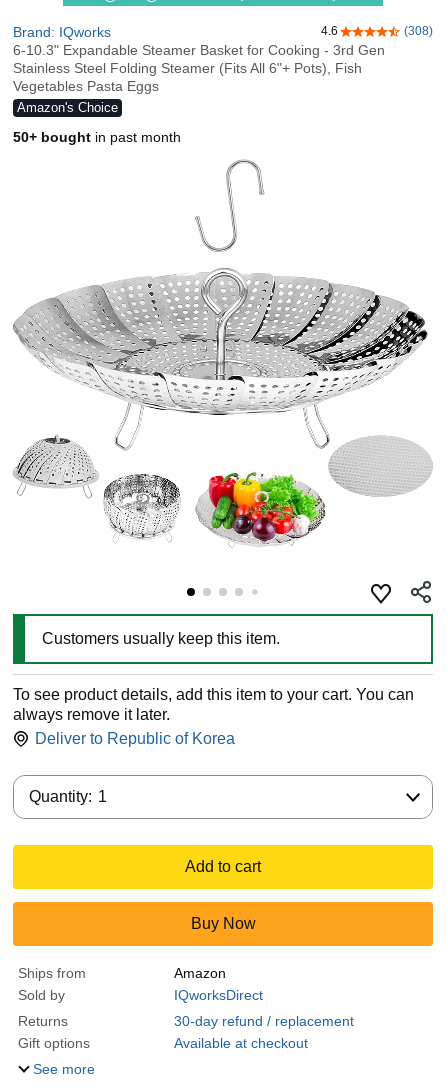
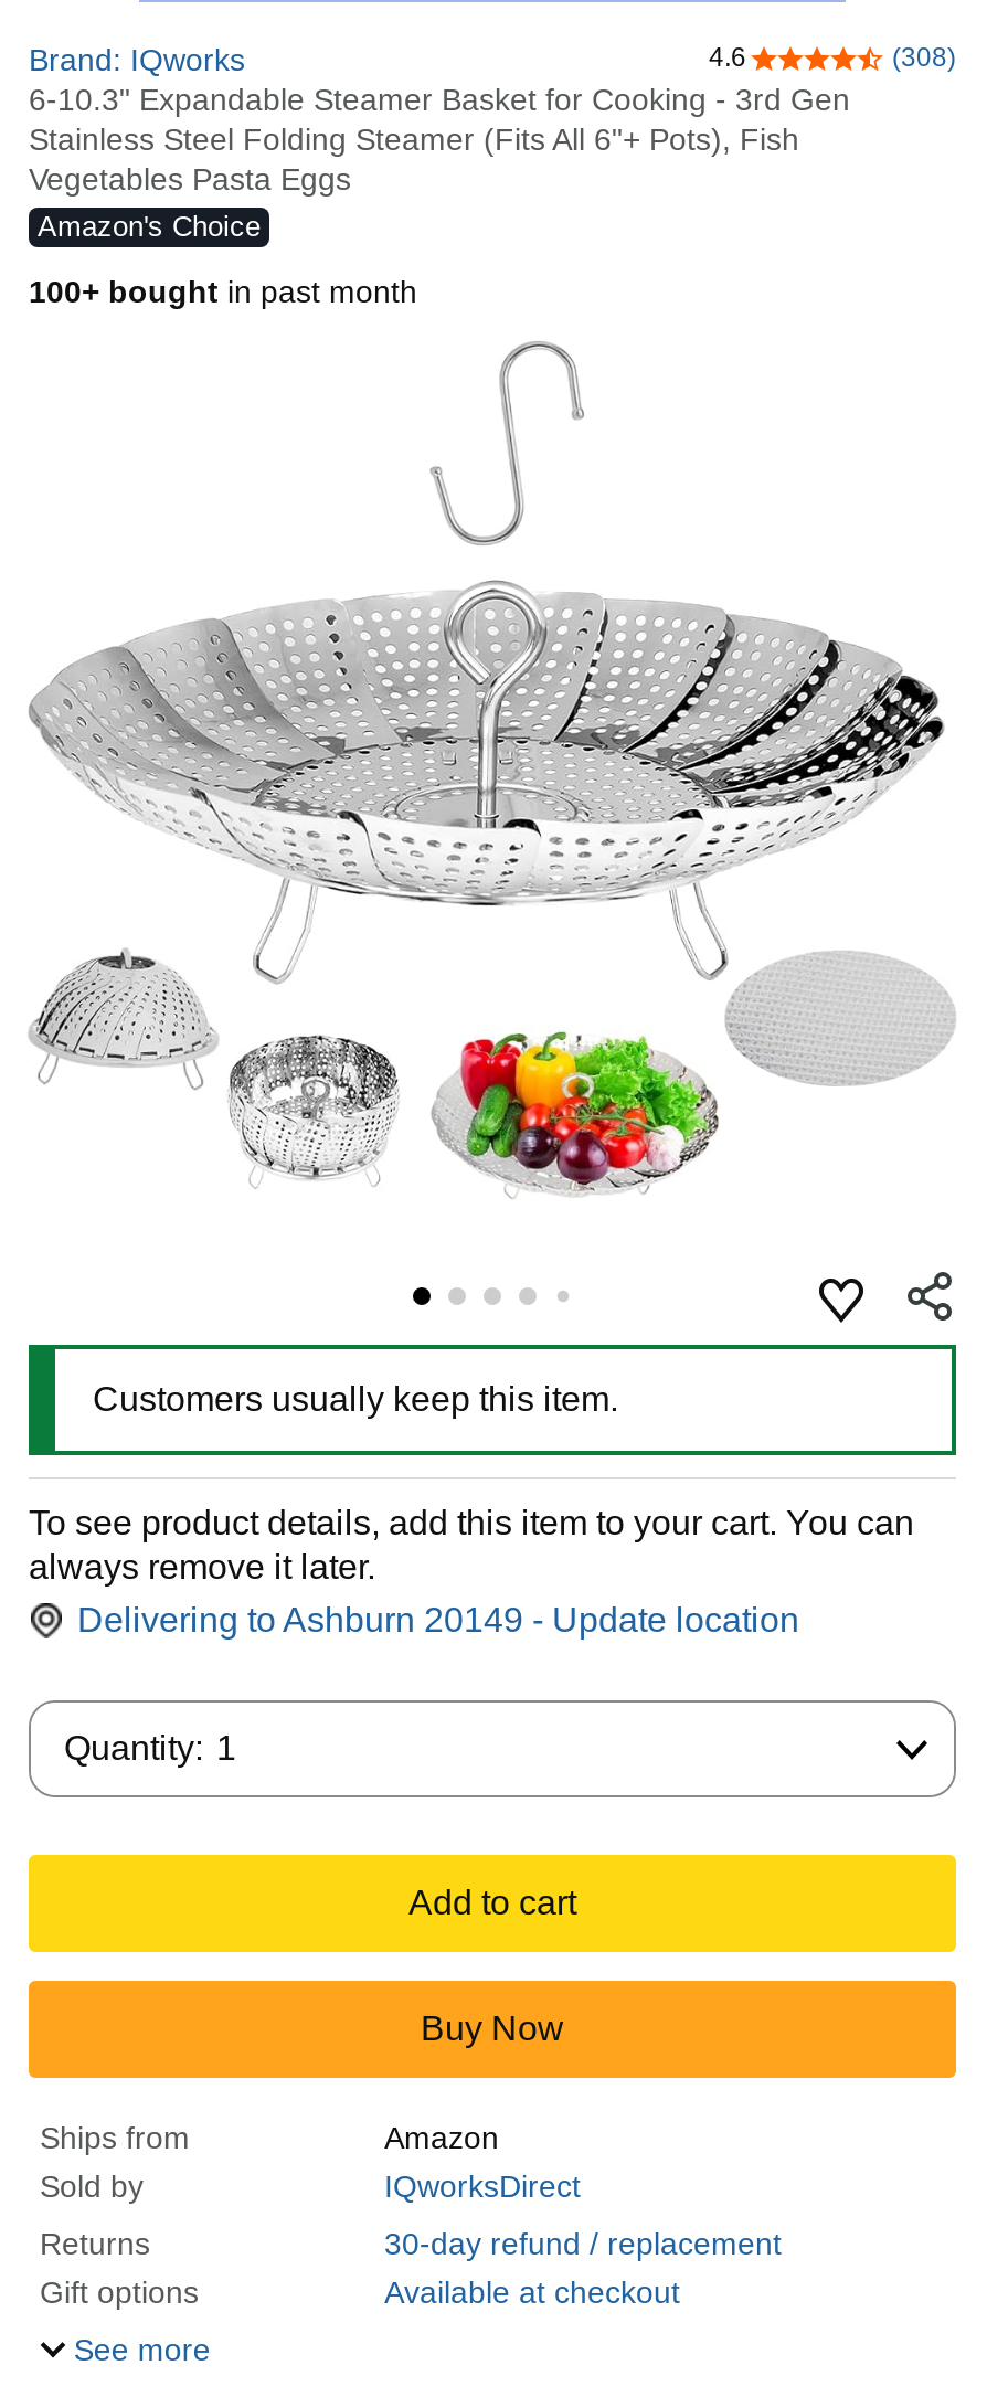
[13,129,181,145] 50+ bought in past month -> [29,274,417,309] 100+ bought in past month
[35,730,235,747] Deliver to Republic of Korea -> [77,1601,799,1638] Delivering to Ashburn 20149 - Update location

